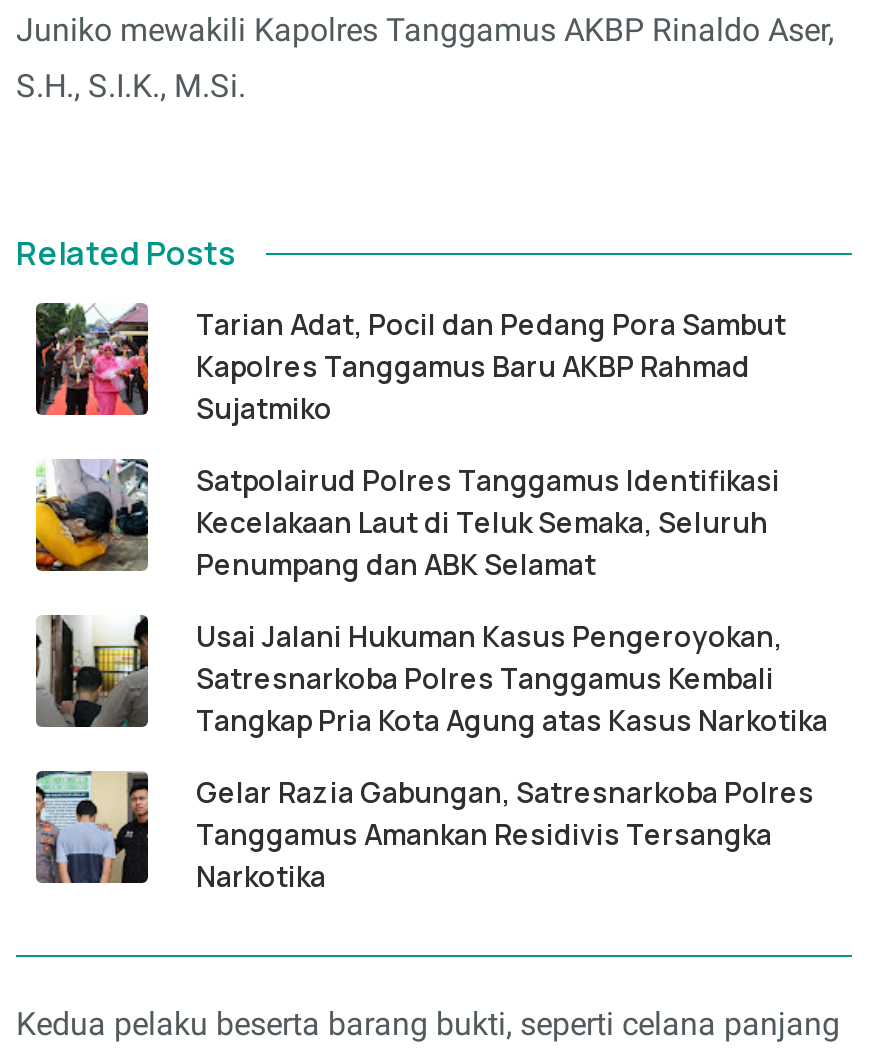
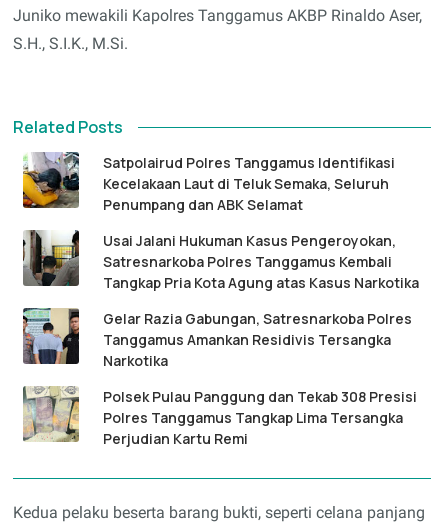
[34,301,786,427] [image] | Tarian Adat, Pocil dan Pedang Pora Sambut | Kapolres Tanggamus Baru AKBP Rahmad | Sujatmiko -> none
moved [32,457,828,895] -> [21,151,419,370]: [image] | Satpolairud Polres Tanggamus Identifikasi | Kecelakaan Laut di Teluk Semaka, Seluruh | ... | Tanggamus Amankan Residivis Tersangka | Narkotika
none -> [23,386,417,448] [image] | Polsek Pulau Panggung dan Tekab 308 Presisi | Polres Tanggamus Tangkap Lima Tersangka | Perjudian Kartu Remi

